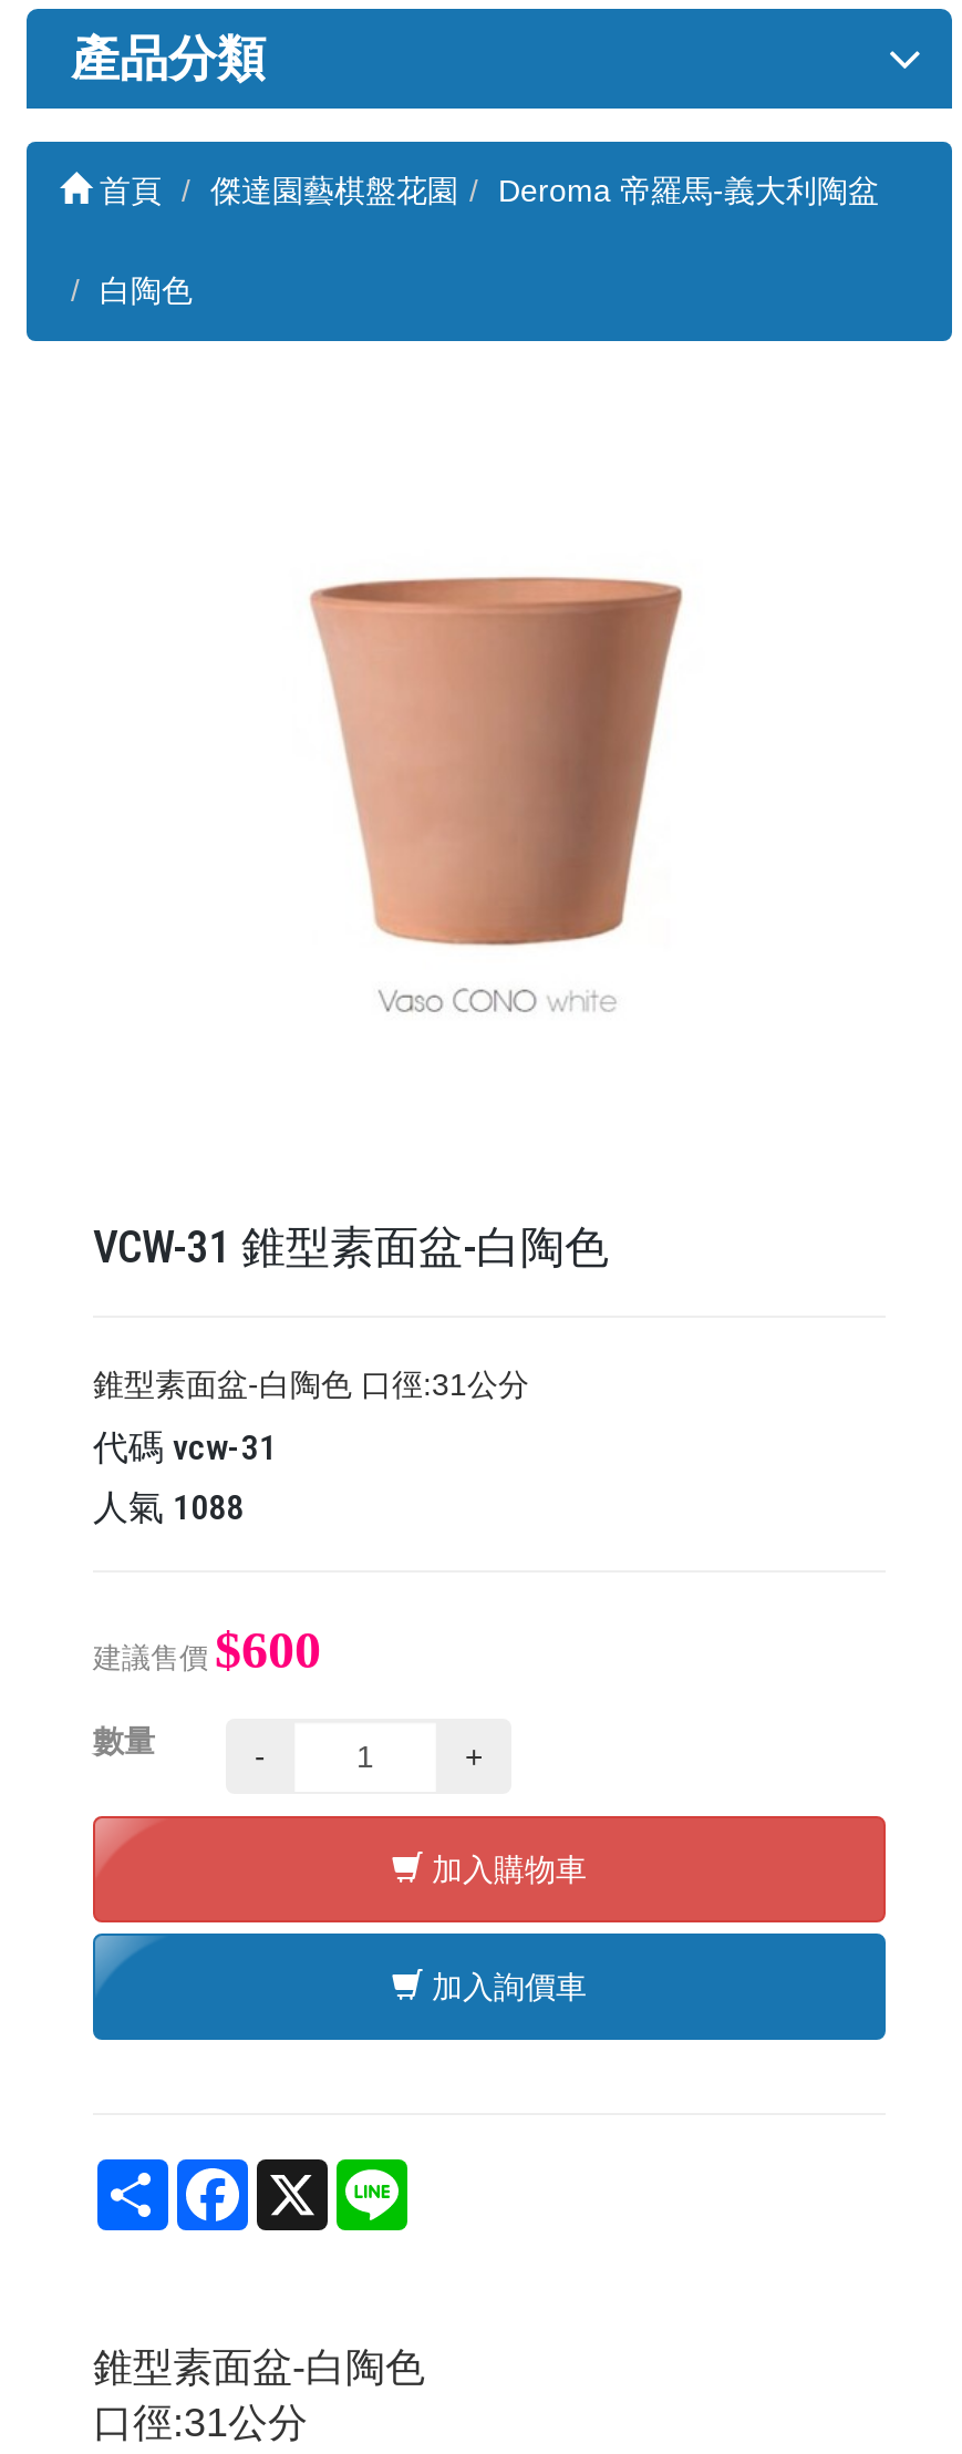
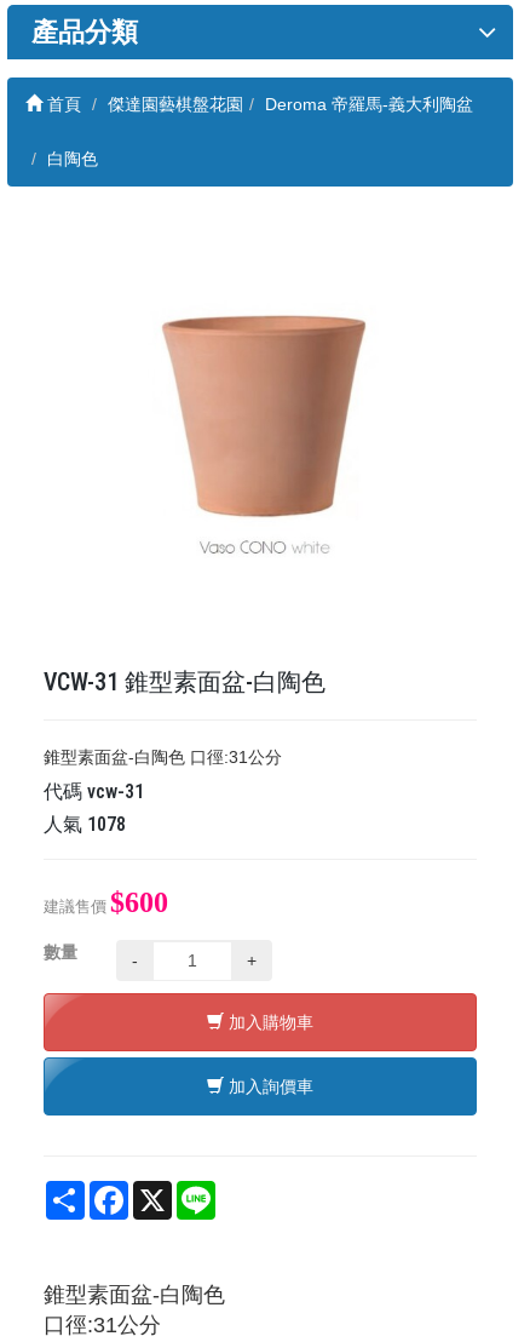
[93,1486,244,1528] 人氣1088 -> [44,813,126,836] 人氣1078

